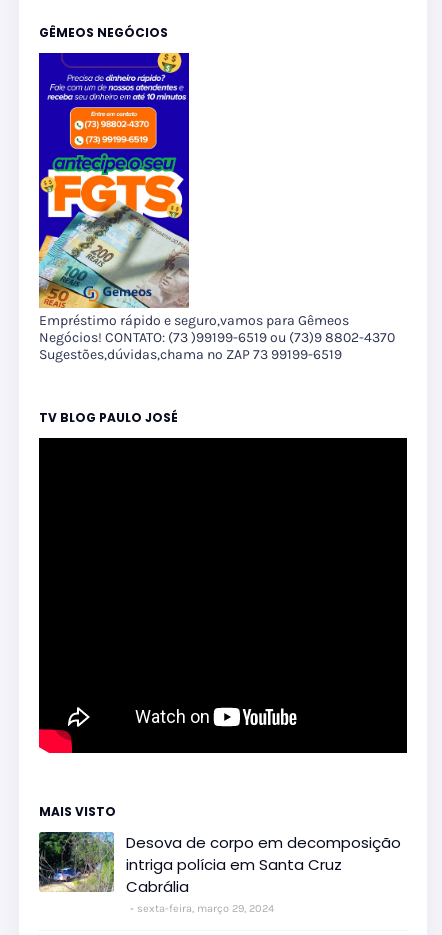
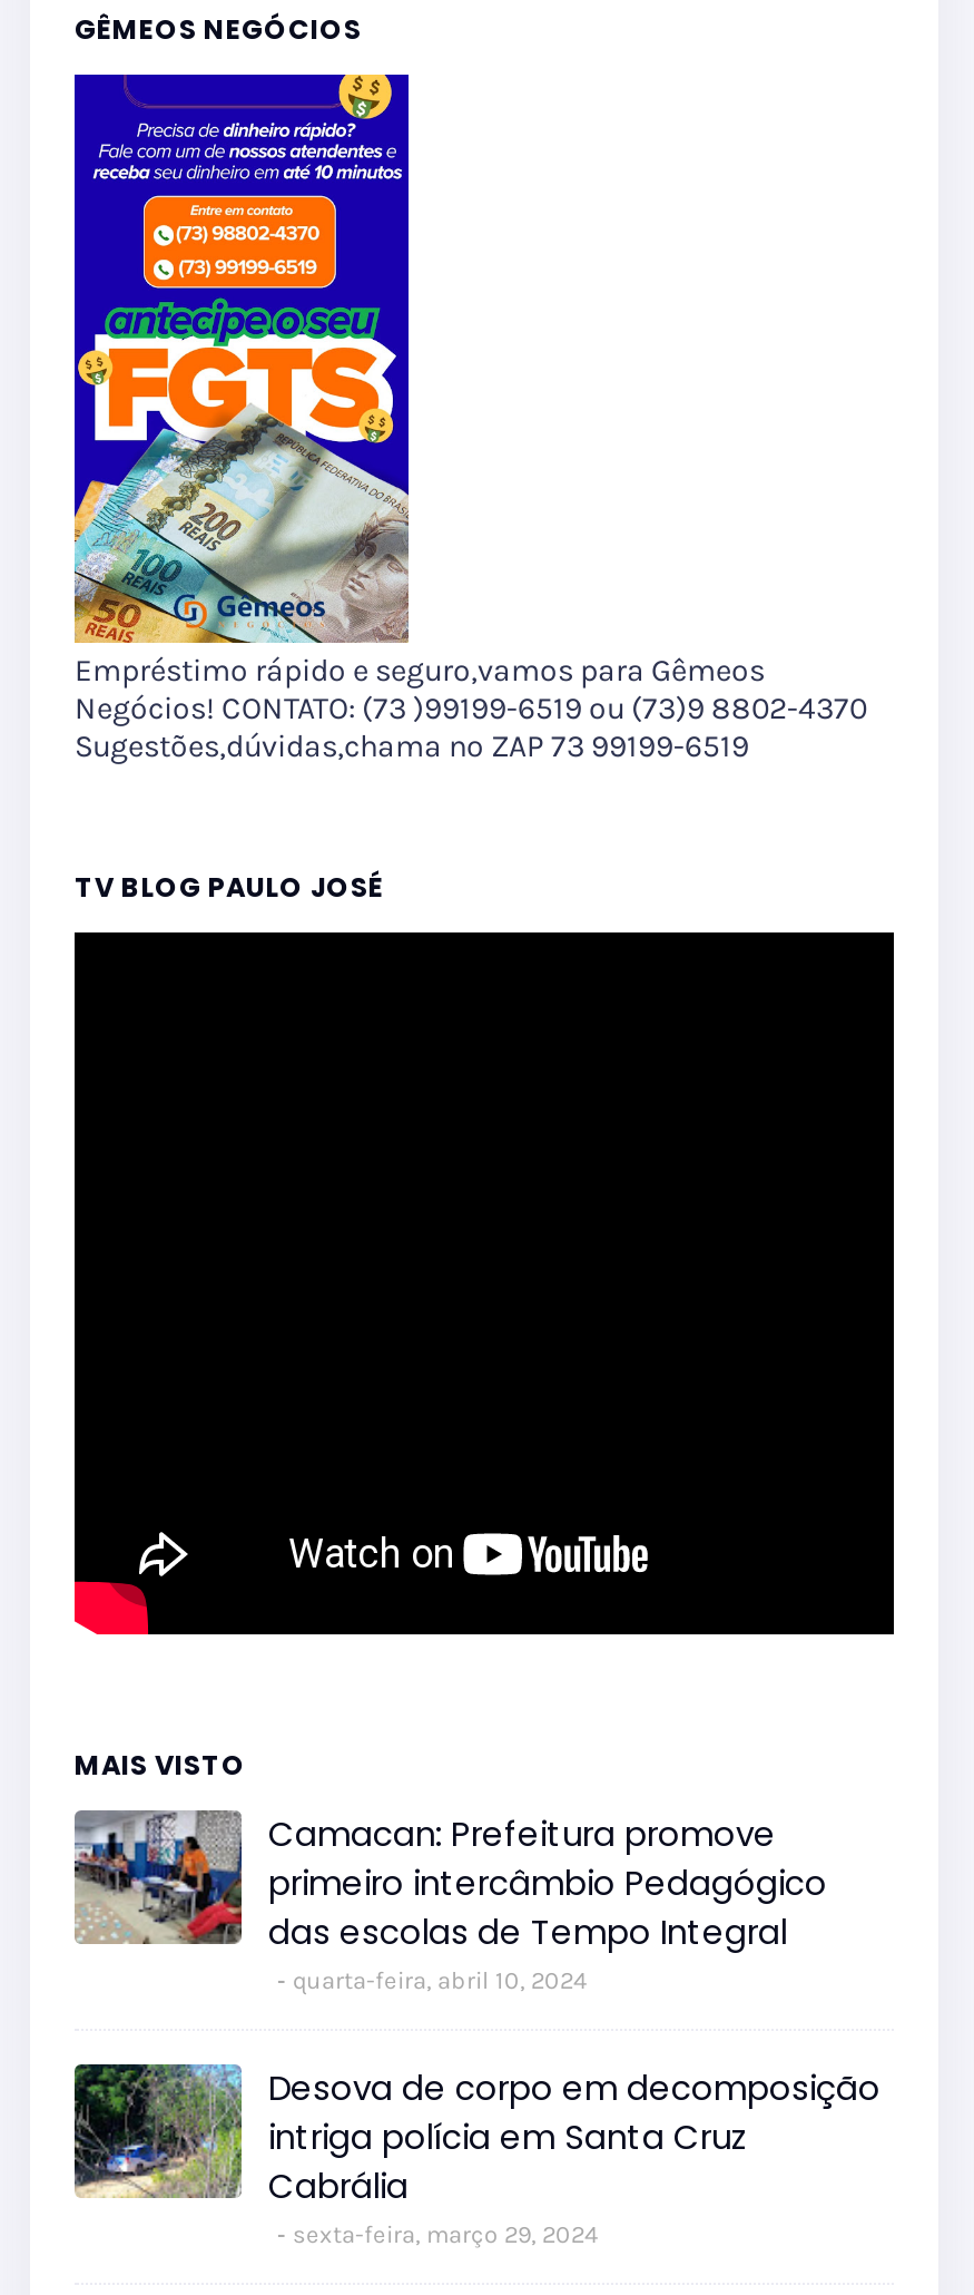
none -> [75,1810,827,1996] [image] | Camacan: Prefeitura promove | primeiro intercâmbio Pedagógico | das escolas de Tempo Integral | quarta-feira, abril 10, 2024

